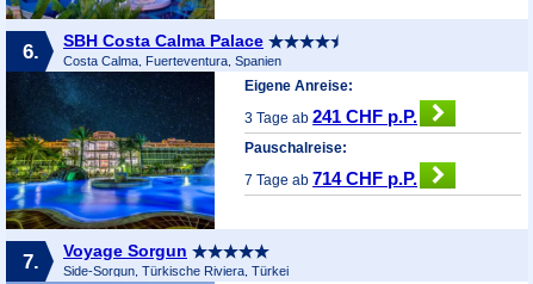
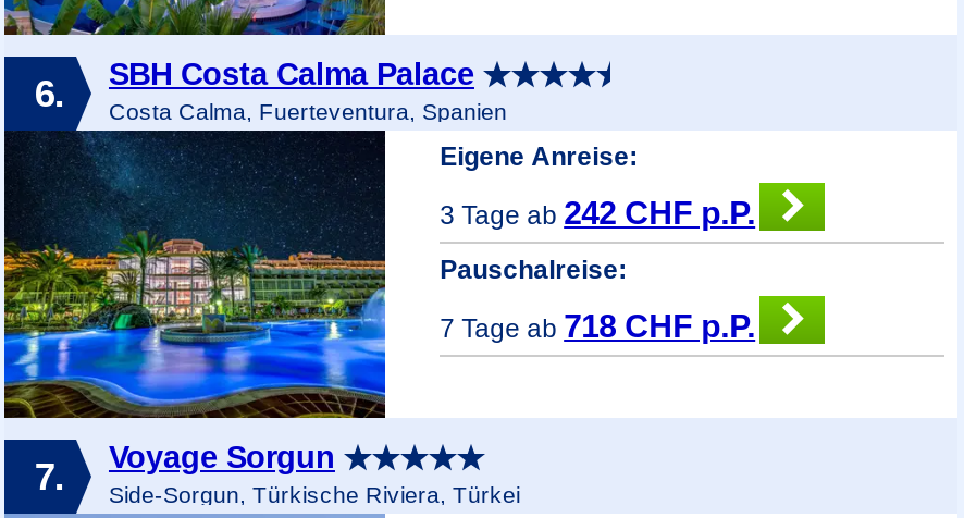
[245,107,417,127] 3 Tage ab 241 CHF p.P. -> [440,195,755,232] 3 Tage ab 242 CHF p.P.
[245,169,417,189] 7 Tage ab 714 CHF p.P. -> [440,308,755,345] 7 Tage ab 718 CHF p.P.

